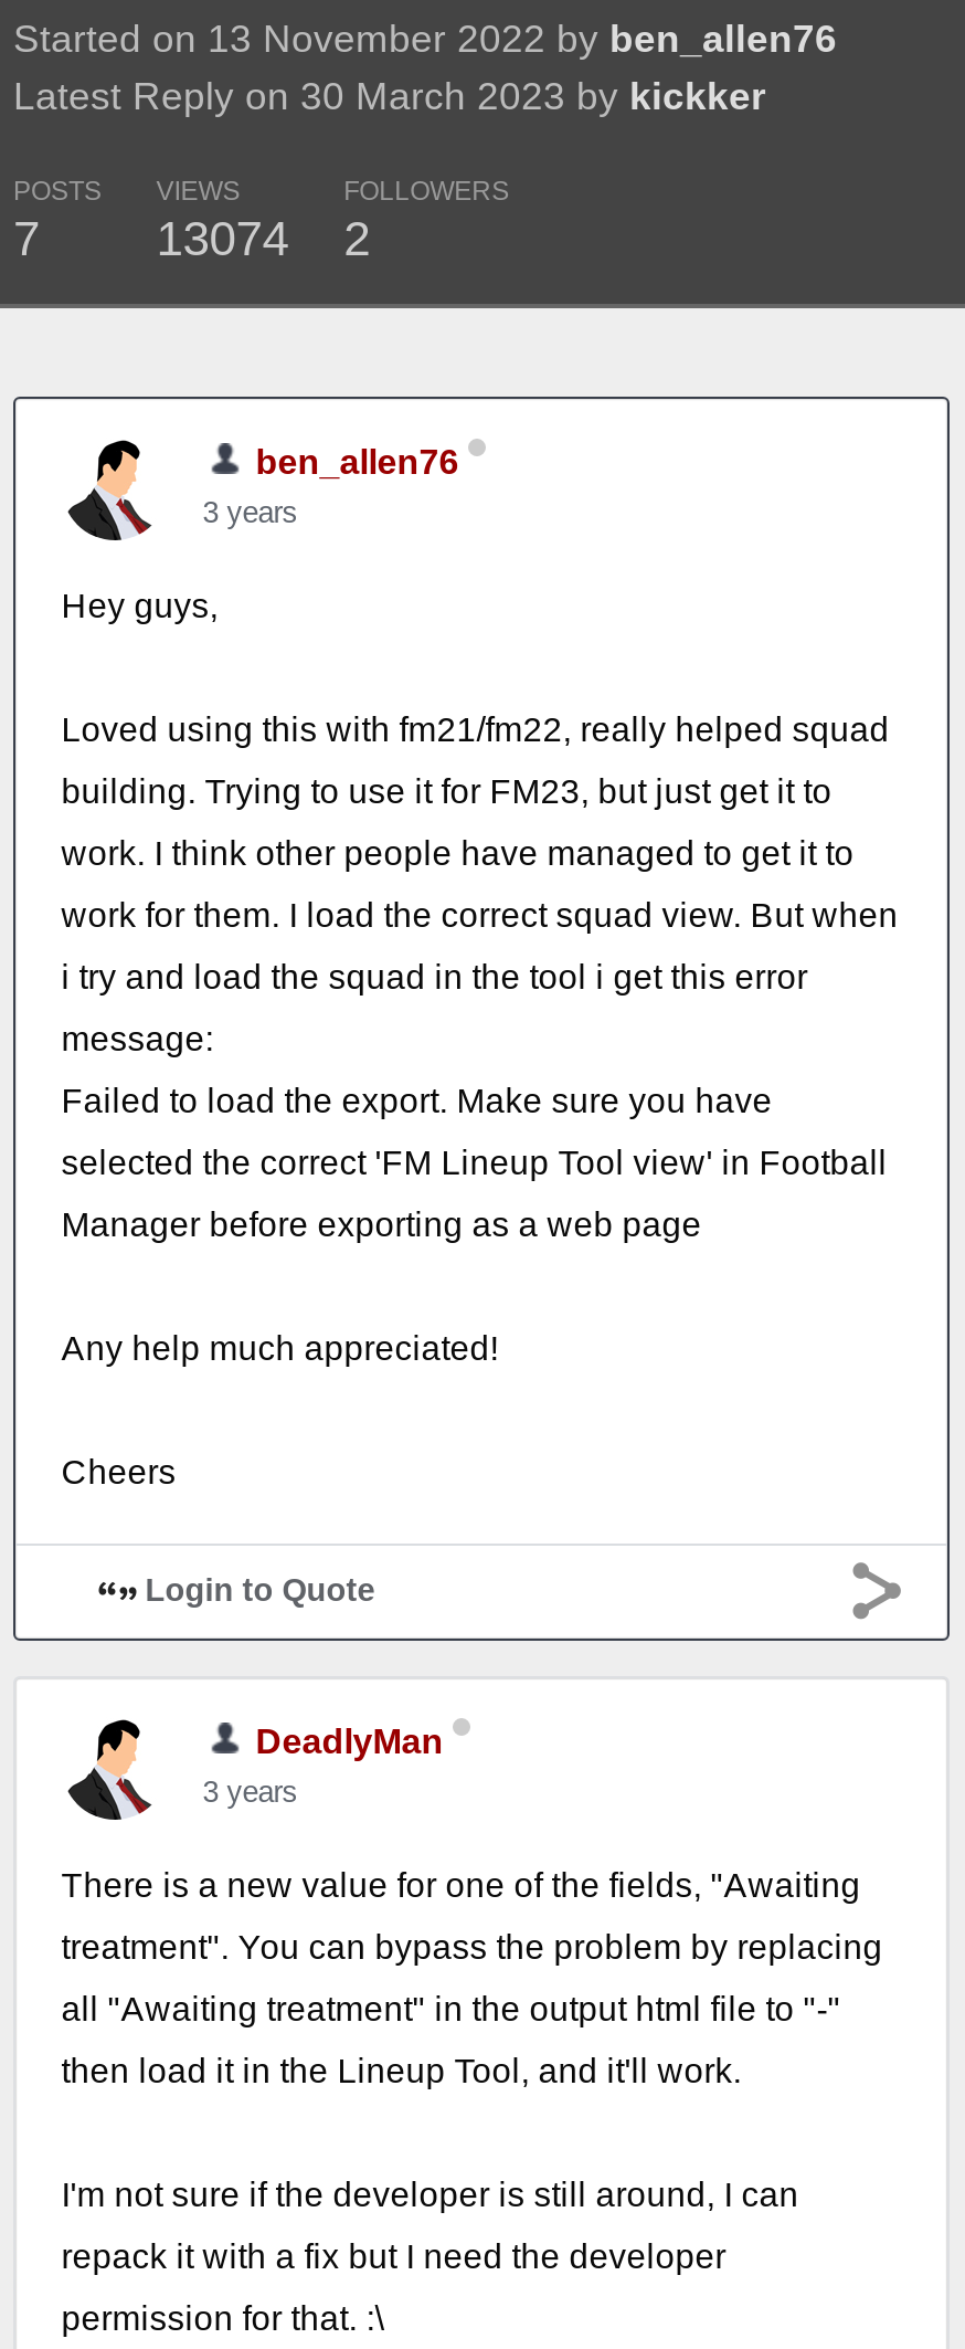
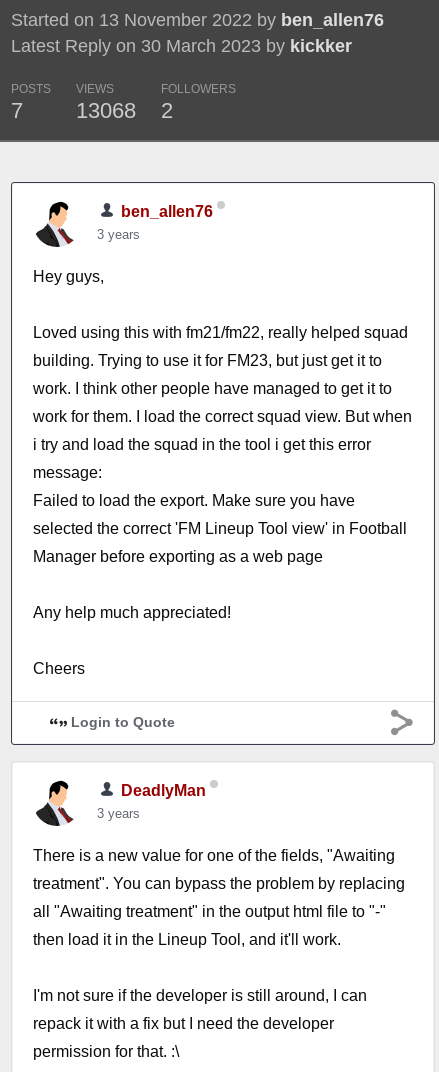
[156,211,370,266] 13074 2 -> [76,98,173,123] 13068 2

